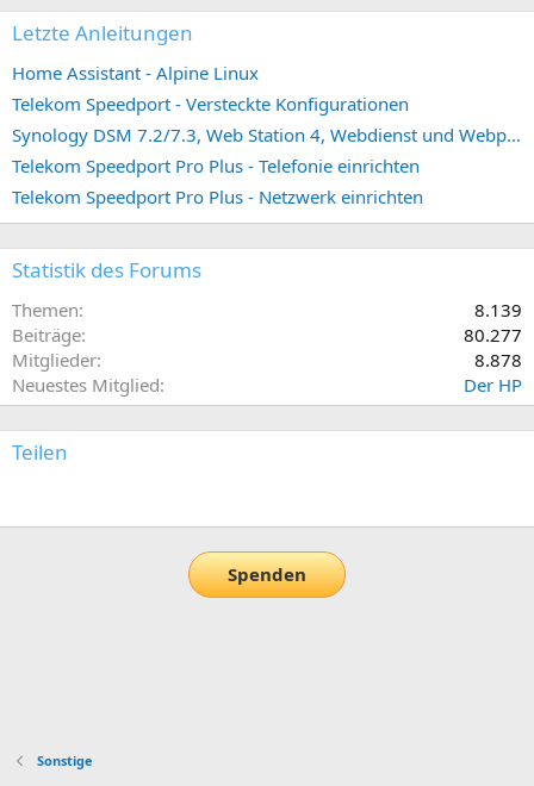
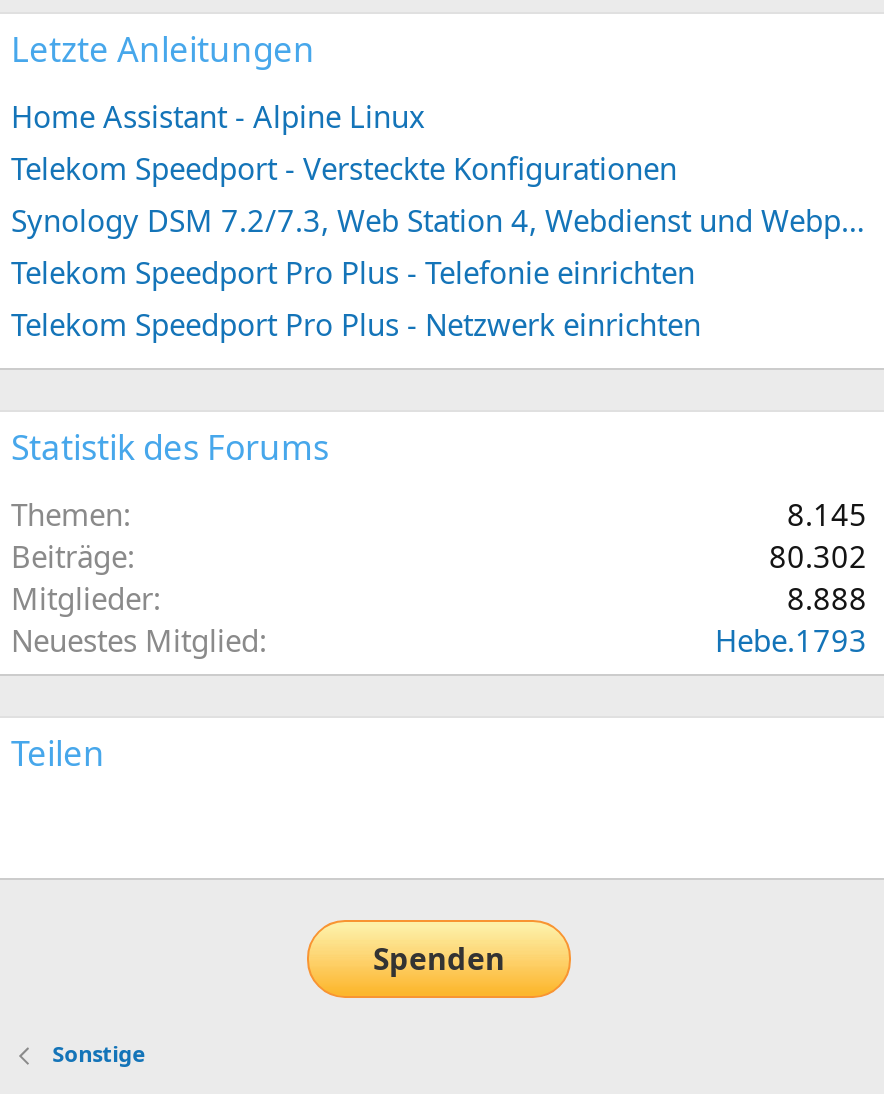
[474,297,522,321] 8.139 -> [787,493,867,533] 8.145
[464,322,522,346] 80.277 -> [769,535,867,575] 80.302
[474,347,522,371] 8.878 -> [787,577,867,617] 8.888
[464,372,522,396] Der HP -> [715,619,867,659] Hebe.1793

